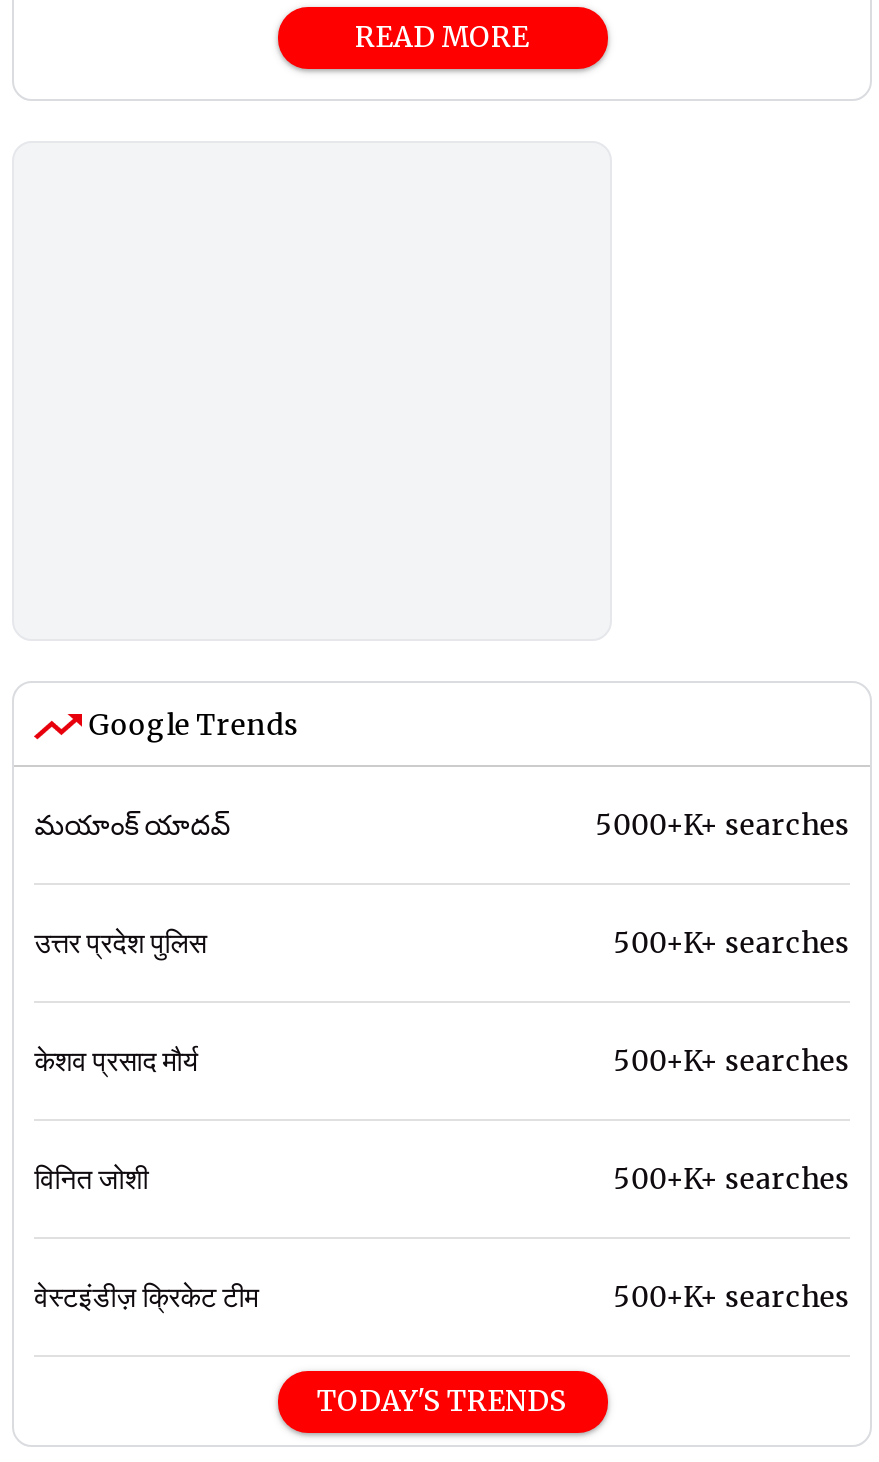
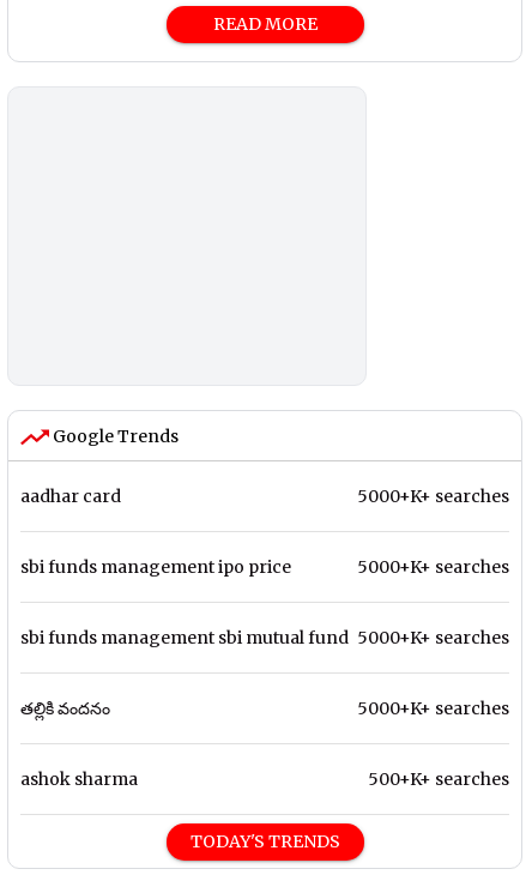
[35,807,231,843] మయాంక్ యాదవ్ -> [21,486,121,507] aadhar card
[35,925,849,961] उत्तर प्रदेश पुलिस | 500+K+ searches -> [21,556,509,578] sbi funds management ipo price | 5000+K+ searches
[35,1043,849,1079] केशव प्रसाद मौर्य | 500+K+ searches -> [21,627,509,649] sbi funds management sbi mutual fund 5000+K+ searches
[35,1161,849,1197] विनित जोशी | 500+K+ searches -> [21,698,509,719] తల్లికి వందనం | 5000+K+ searches
[35,1279,259,1315] वेस्टइंडीज़ क्रिकेट टीम -> [21,768,138,790] ashok sharma

